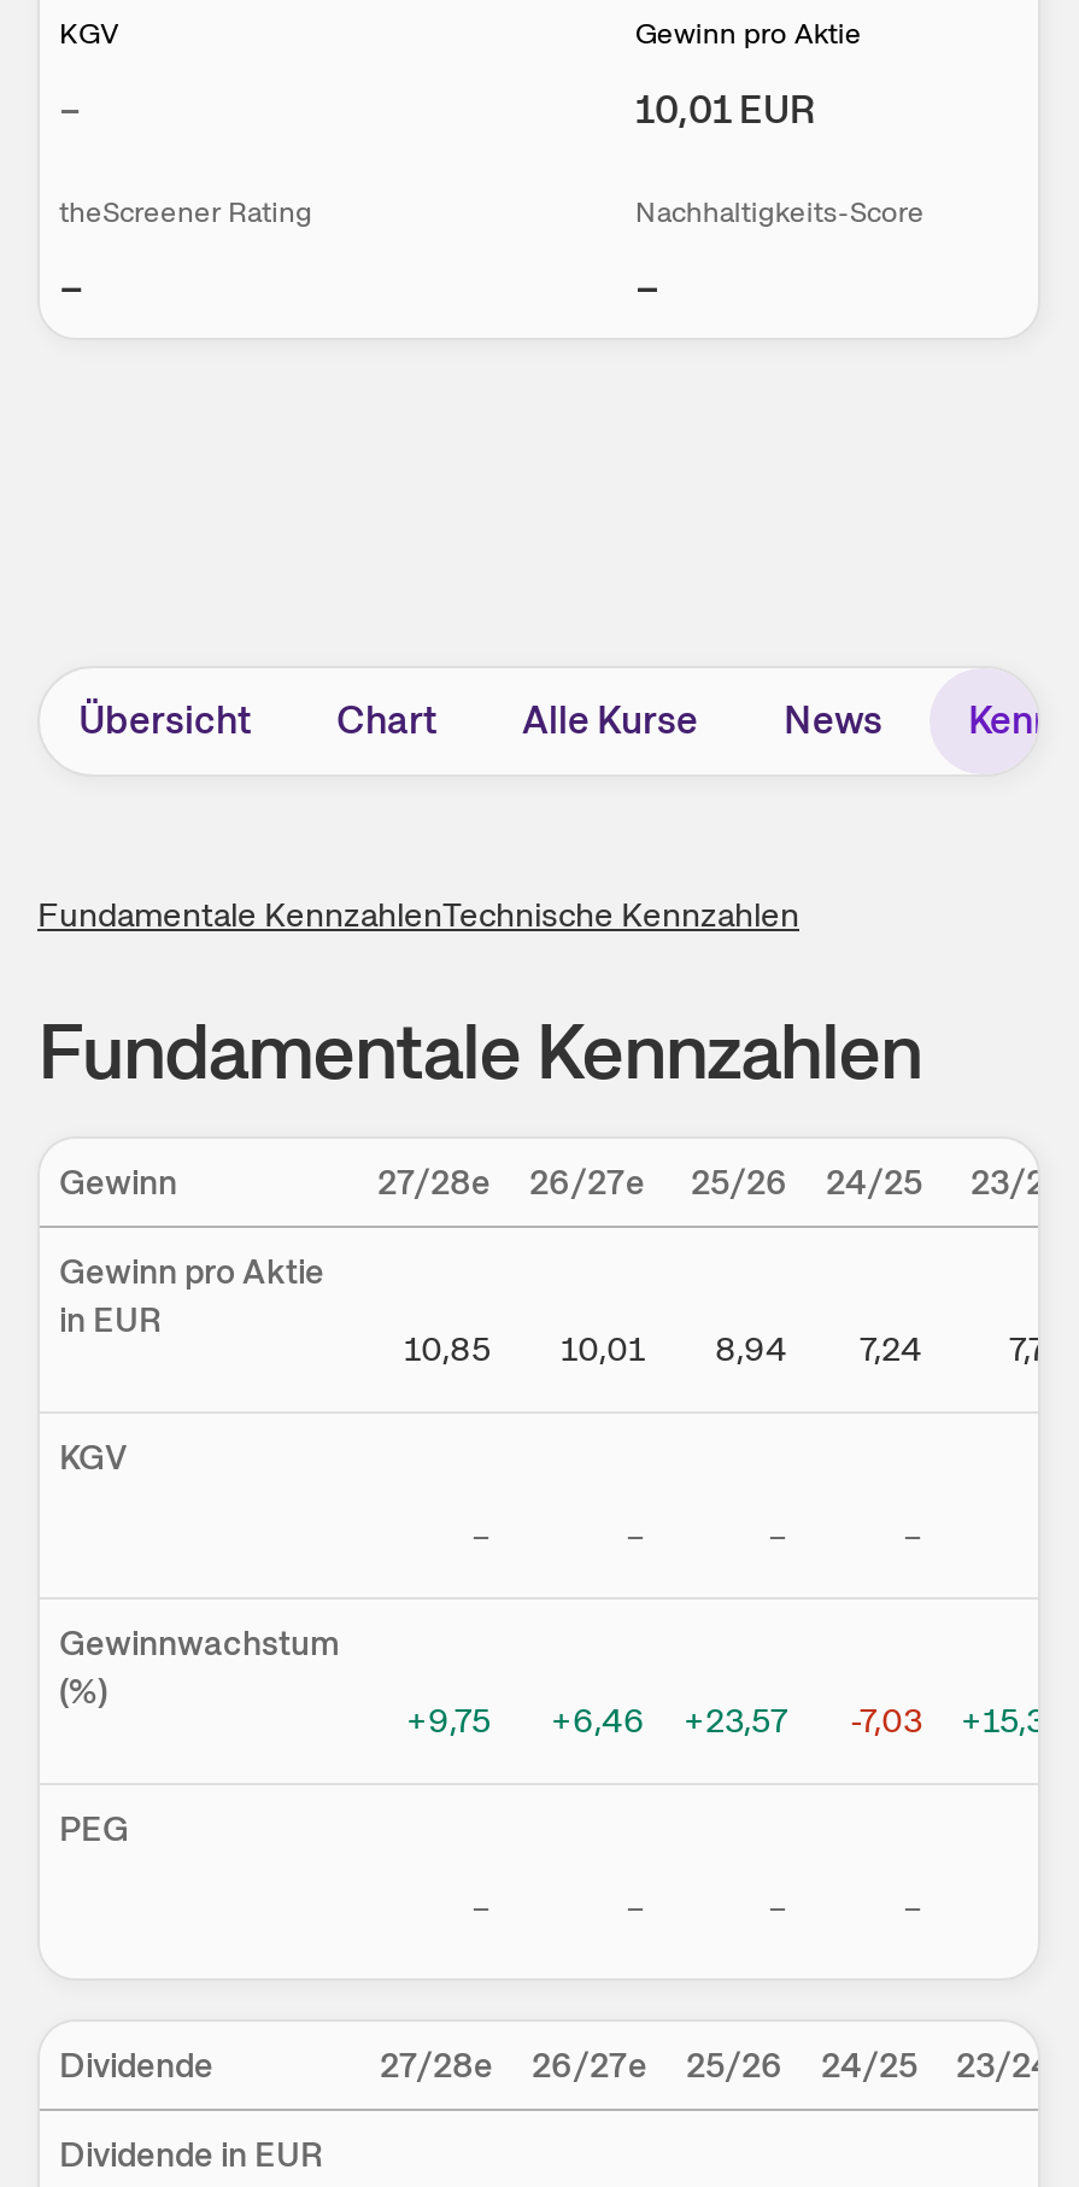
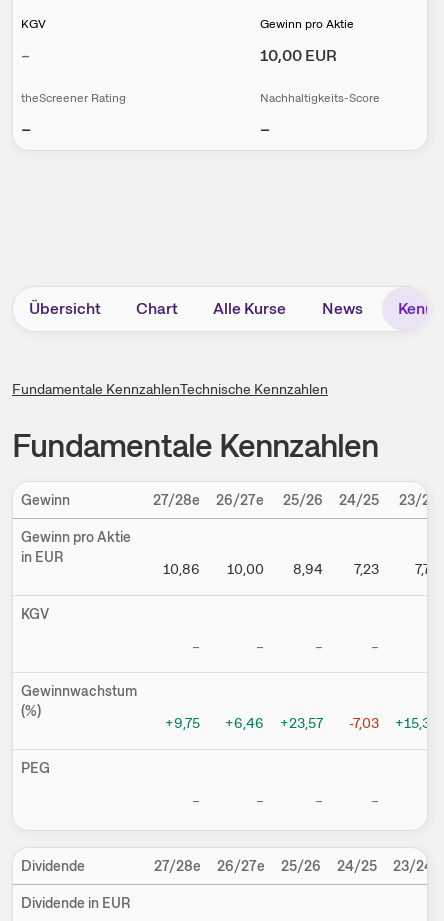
[635,85,816,136] 10,01 EUR -> [260,45,337,66] 10,00 EUR
[404,1327,491,1371] 10,85 -> [163,560,200,578] 10,86
[561,1327,645,1371] 10,01 -> [227,560,264,578] 10,00
[860,1327,922,1371] 7,24 -> [354,560,379,578] 7,23

